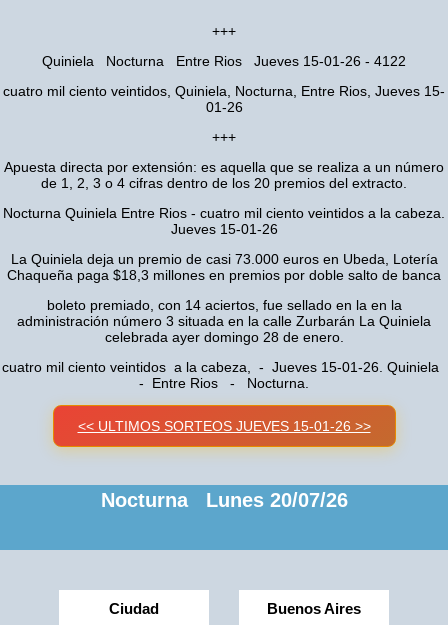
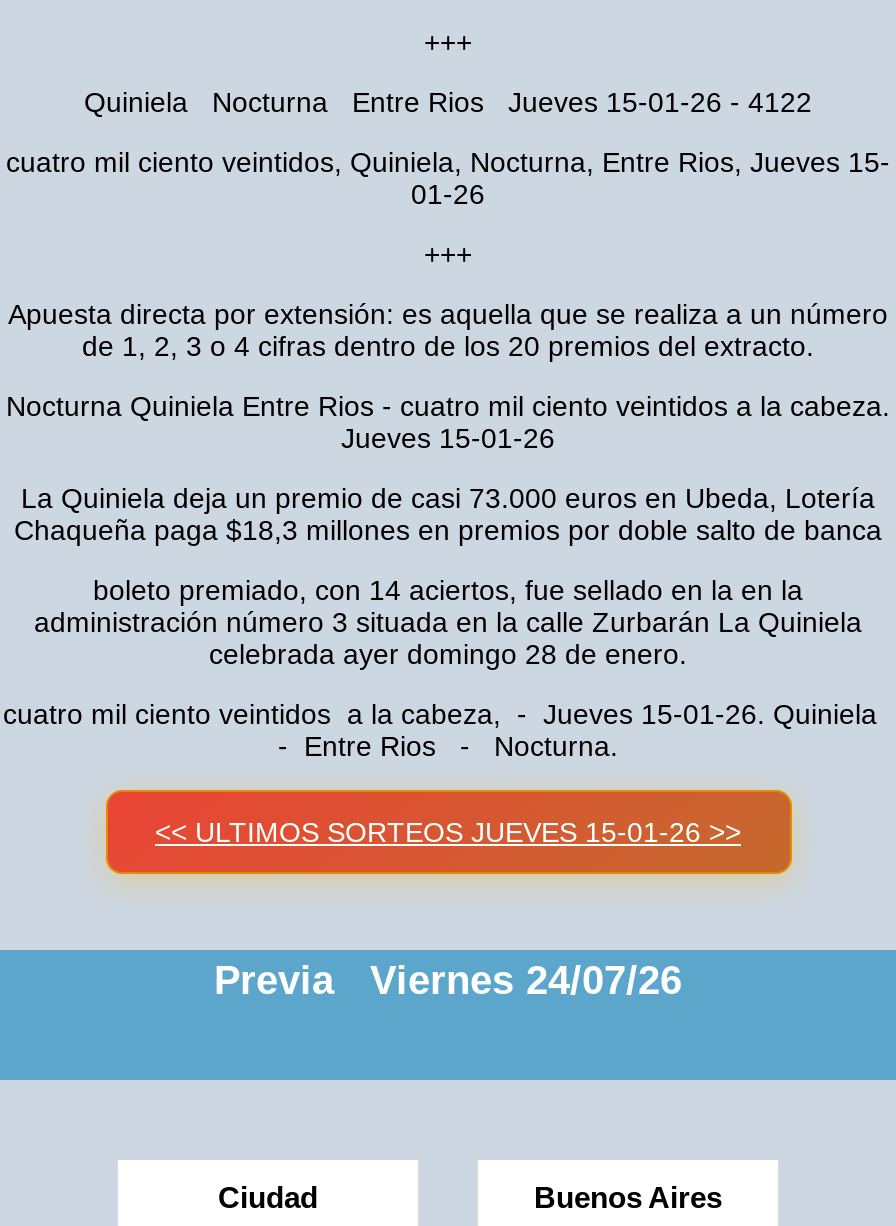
[100,489,347,511] Nocturna Lunes 20/07/26 -> [214,958,682,1002] Previa Viernes 24/07/26

